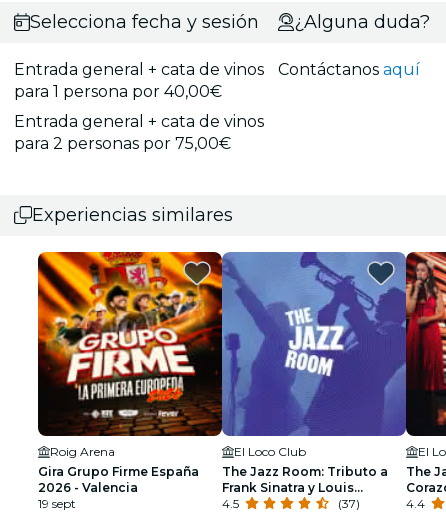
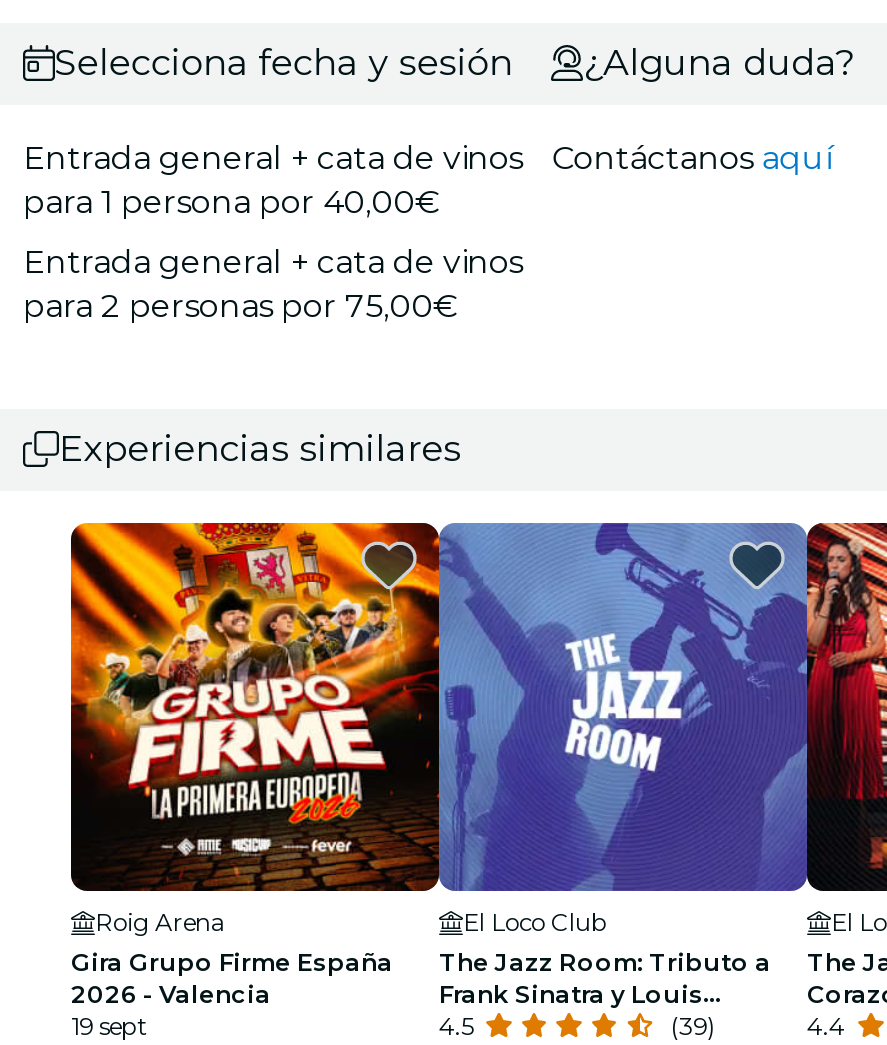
[338,496,360,511] (37) -> [671,1010,715,1040] (39)

